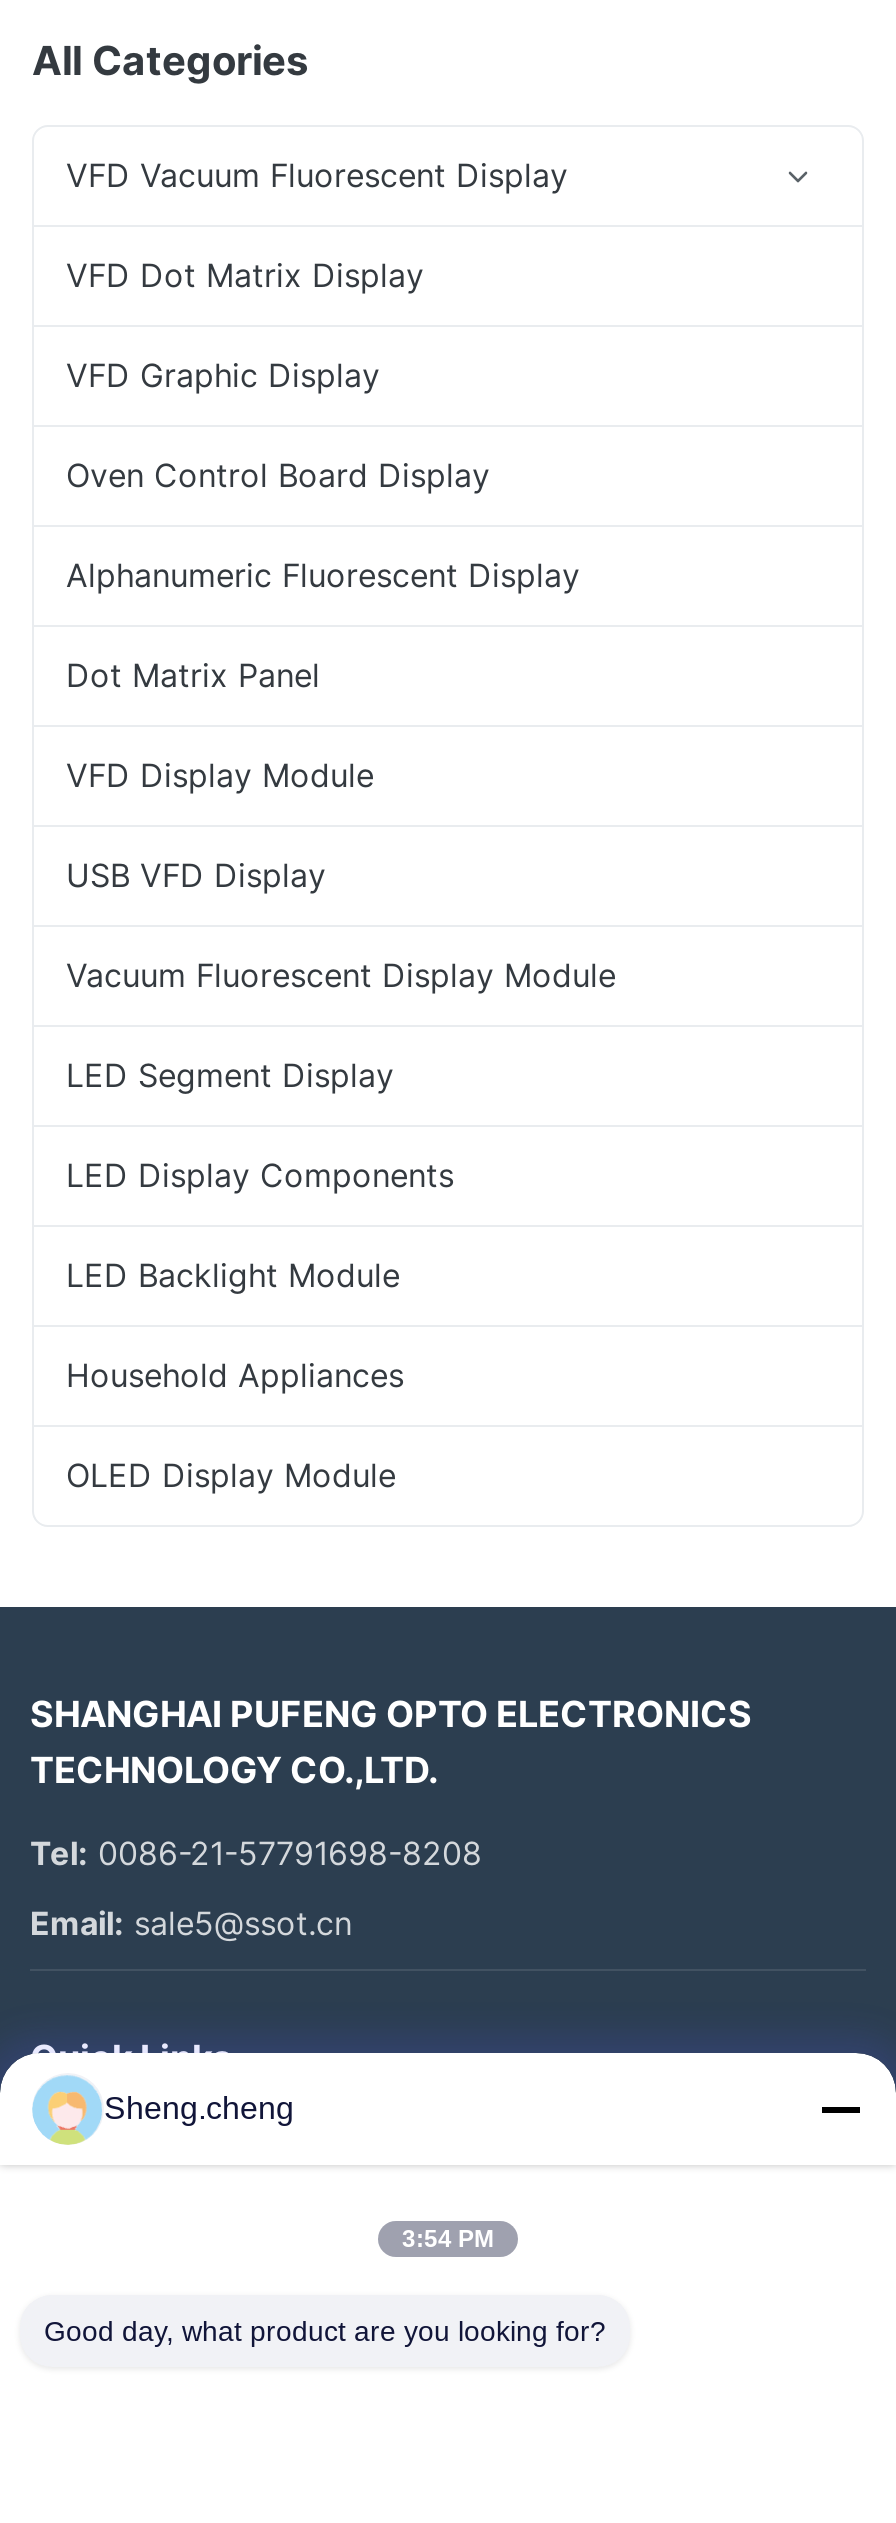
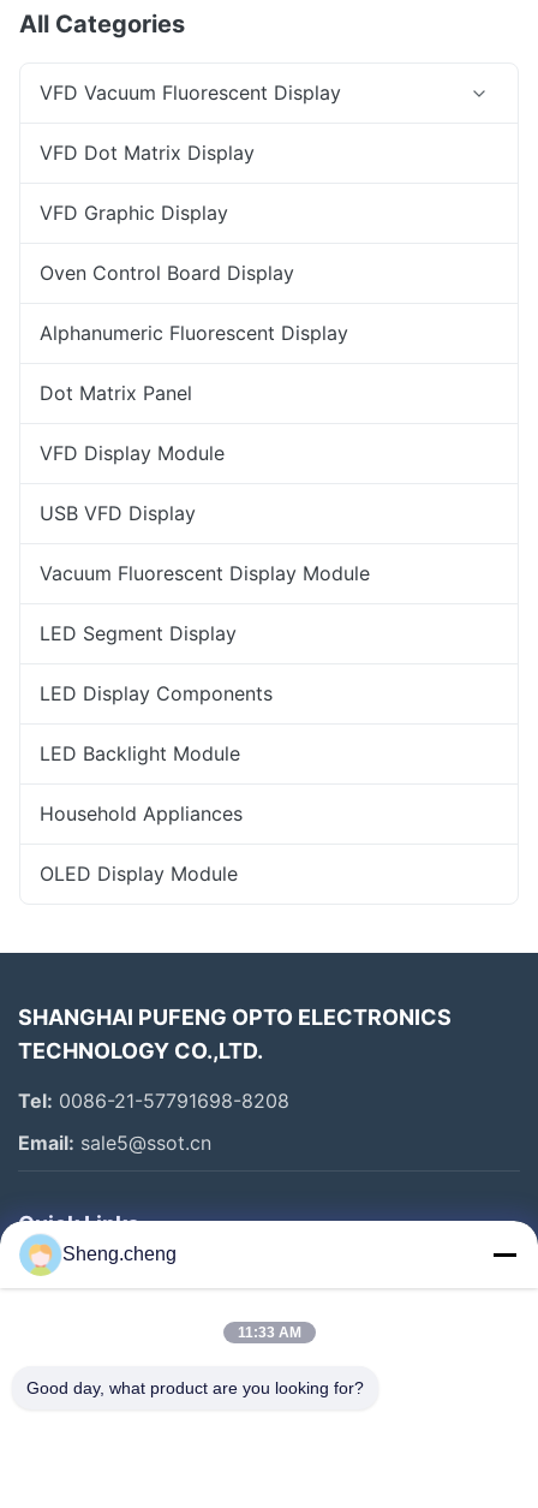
[402,2225,494,2253] 3:54 PM -> [237,1324,301,1341] 11:33 AM

